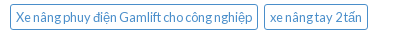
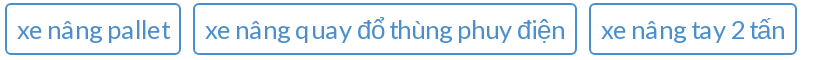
[16,9,252,25] Xe nâng phuy điện Gamlift cho công nghiệp -> [17,12,565,44] xe nâng pallet | xe nâng quay đổ thùng phuy điện

